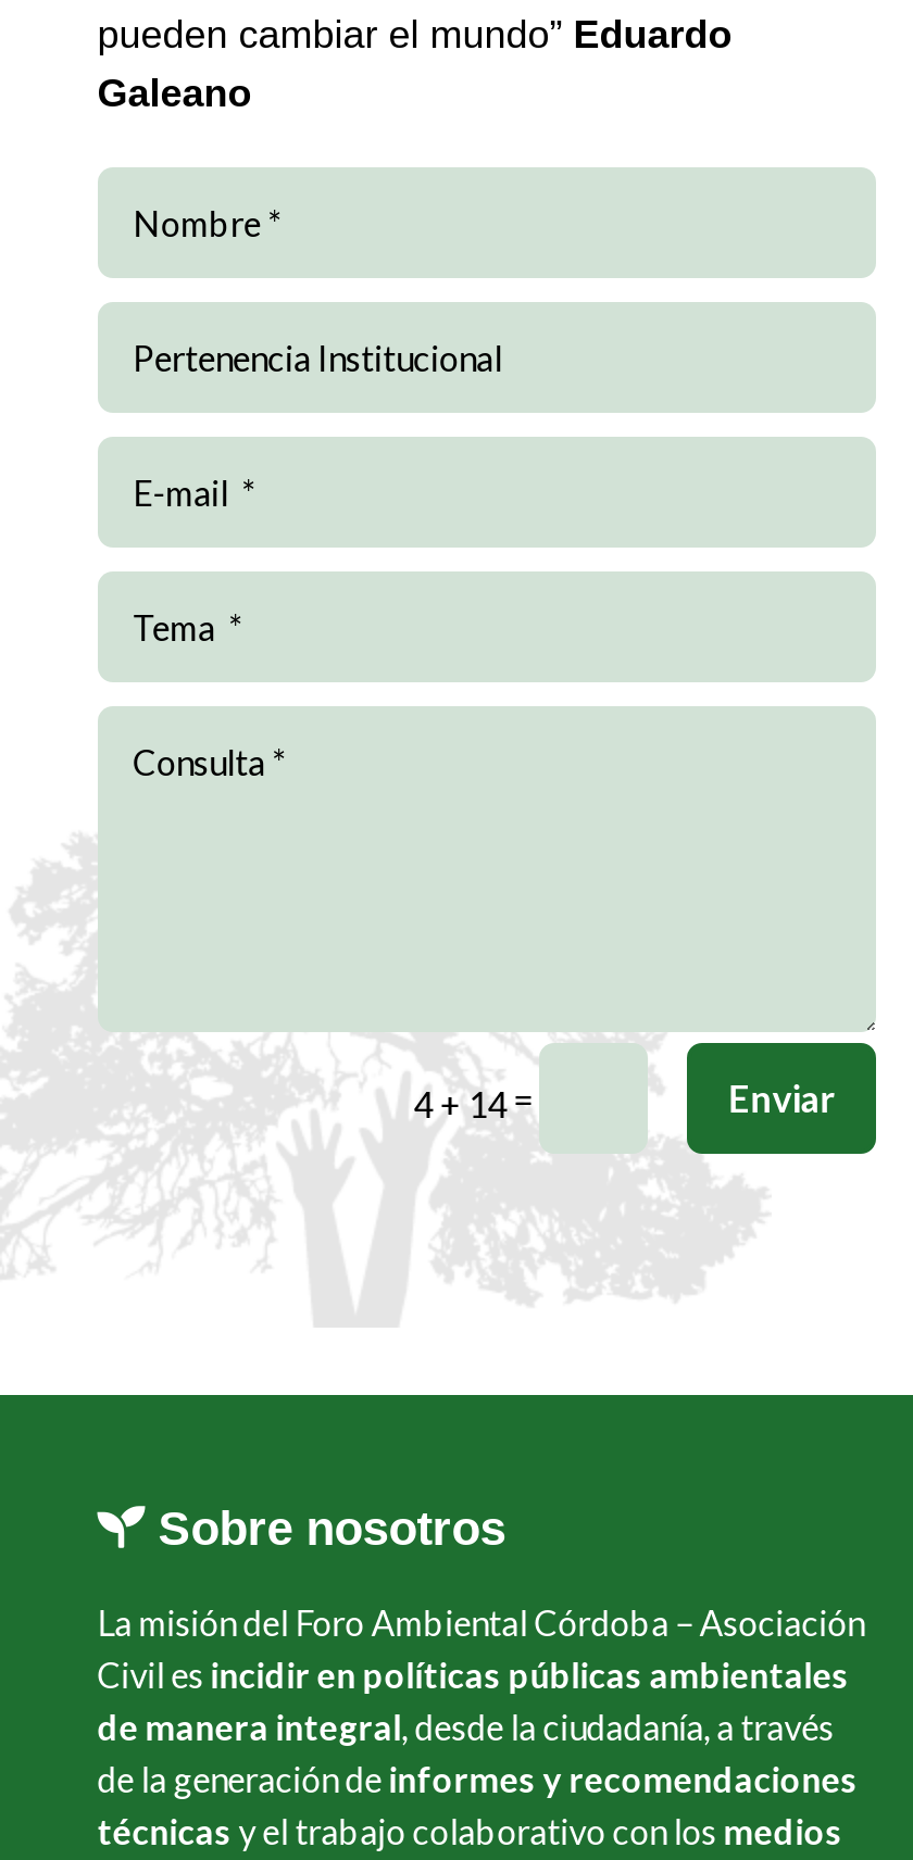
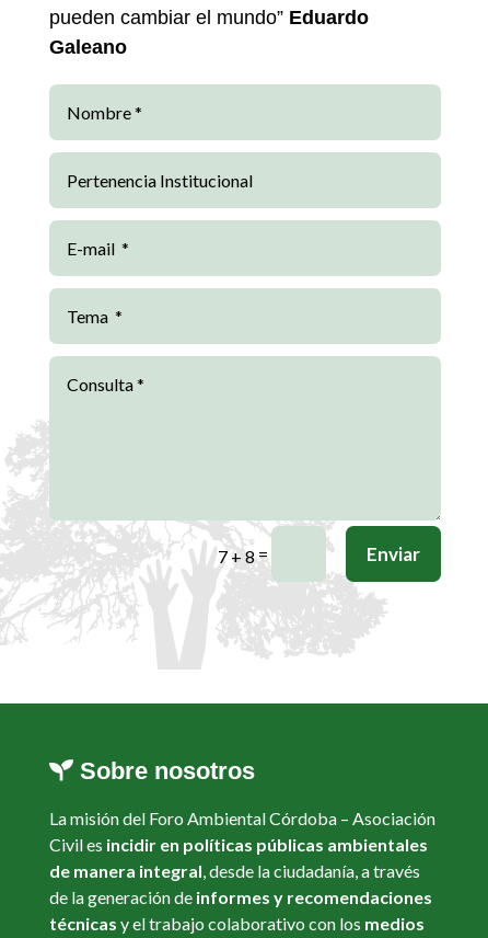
[413,1078,540,1125] 4 + 14= -> [218,544,272,567] 7 + 8=

